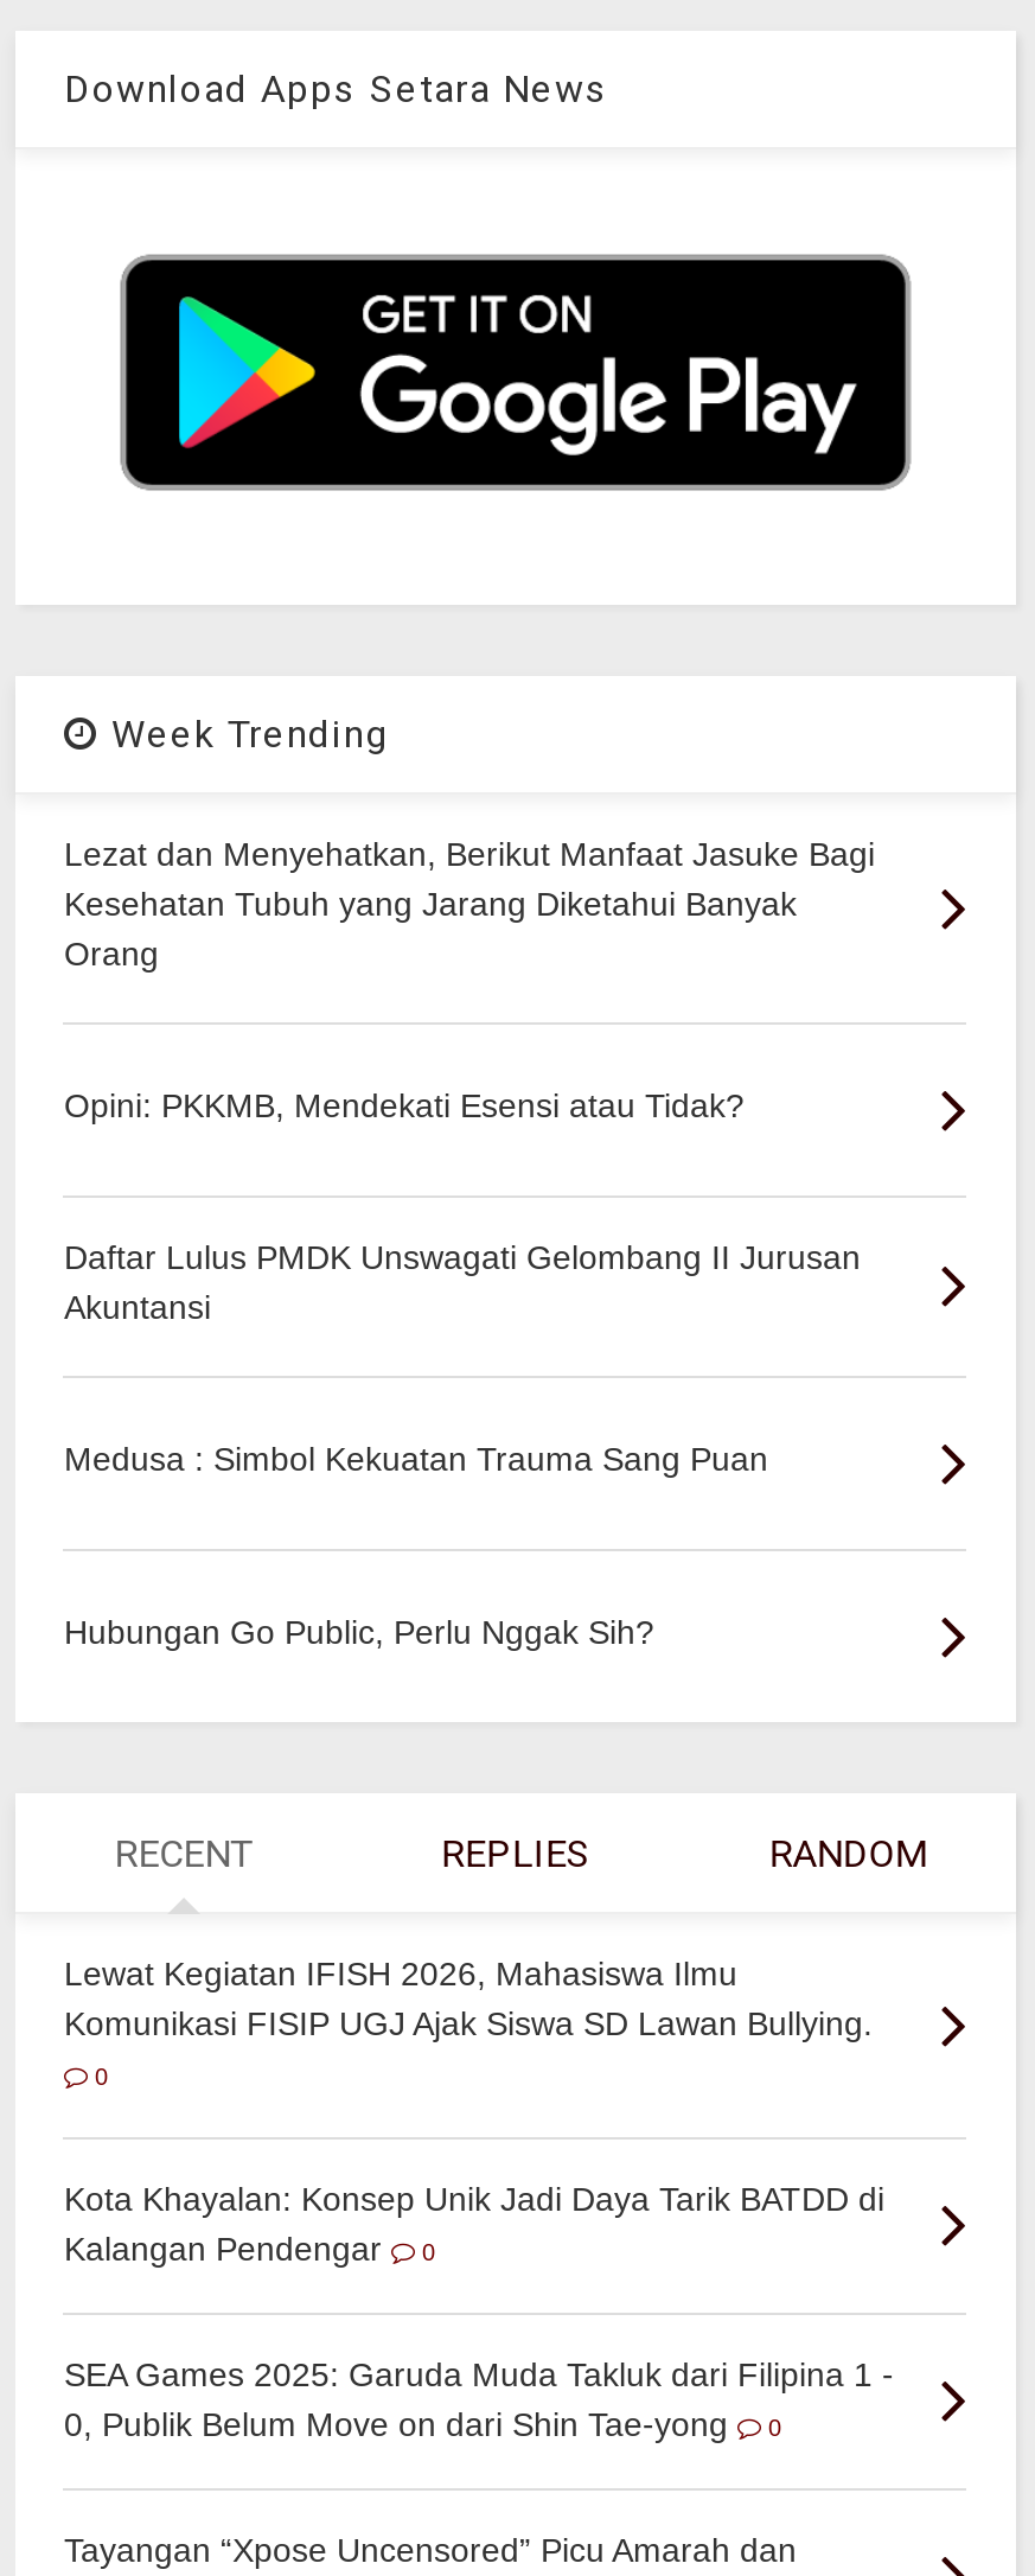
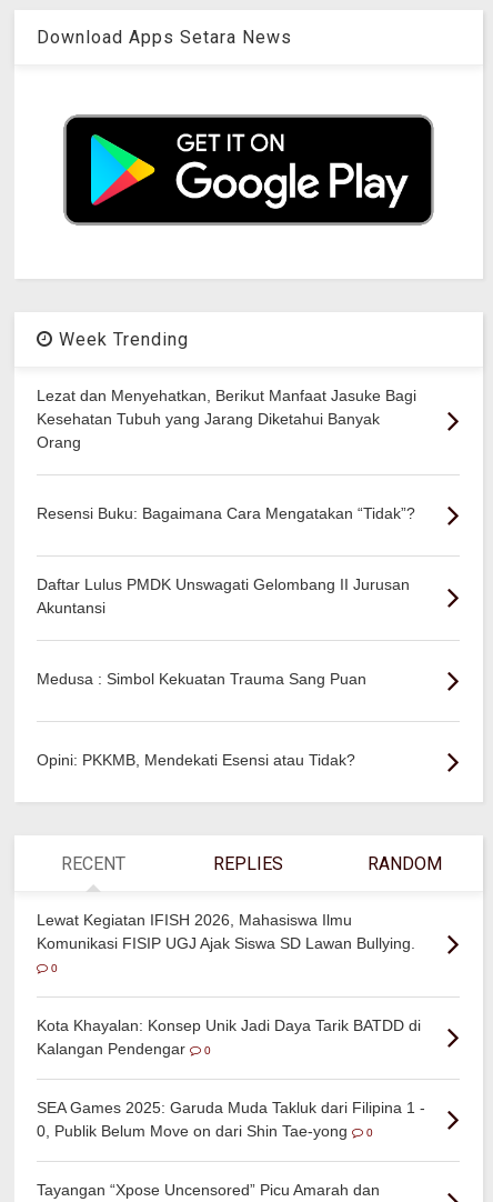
none -> [37,504,416,522] Resensi Buku: Bagaimana Cara Mengatakan “Tidak”?
moved [64,1085,744,1123] -> [37,751,356,768]: Opini: PKKMB, Mendekati Esensi atau Tidak?
[64,1612,654,1650] Hubungan Go Public, Perlu Nggak Sih? -> none

